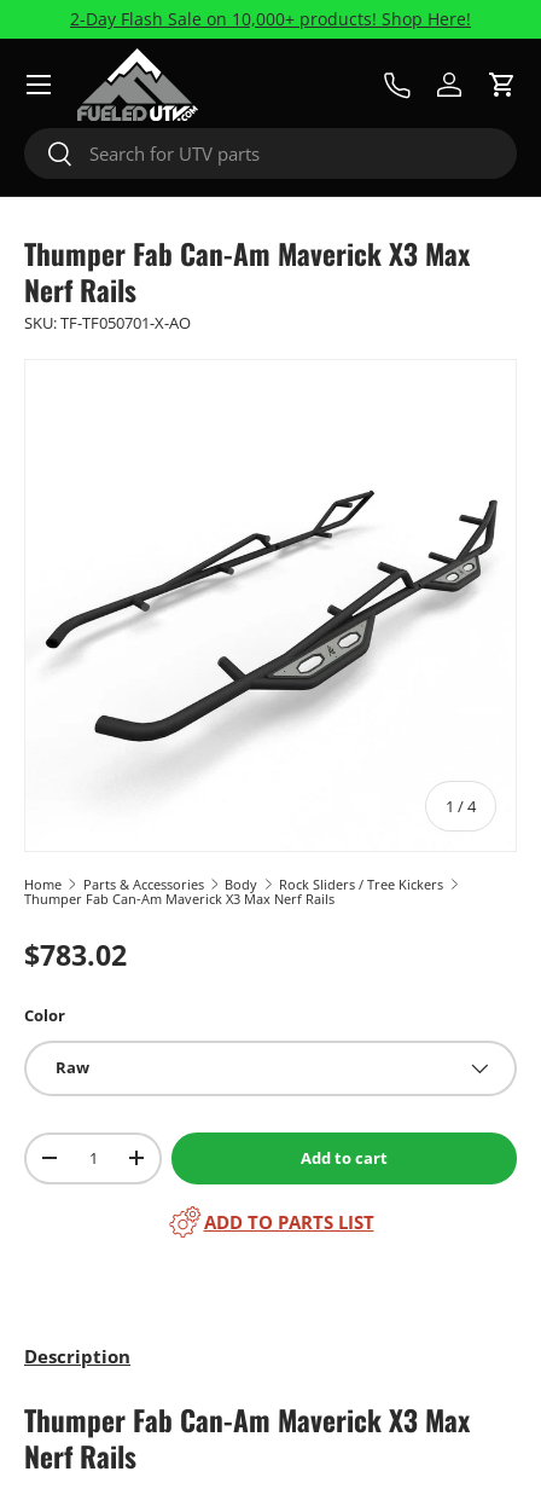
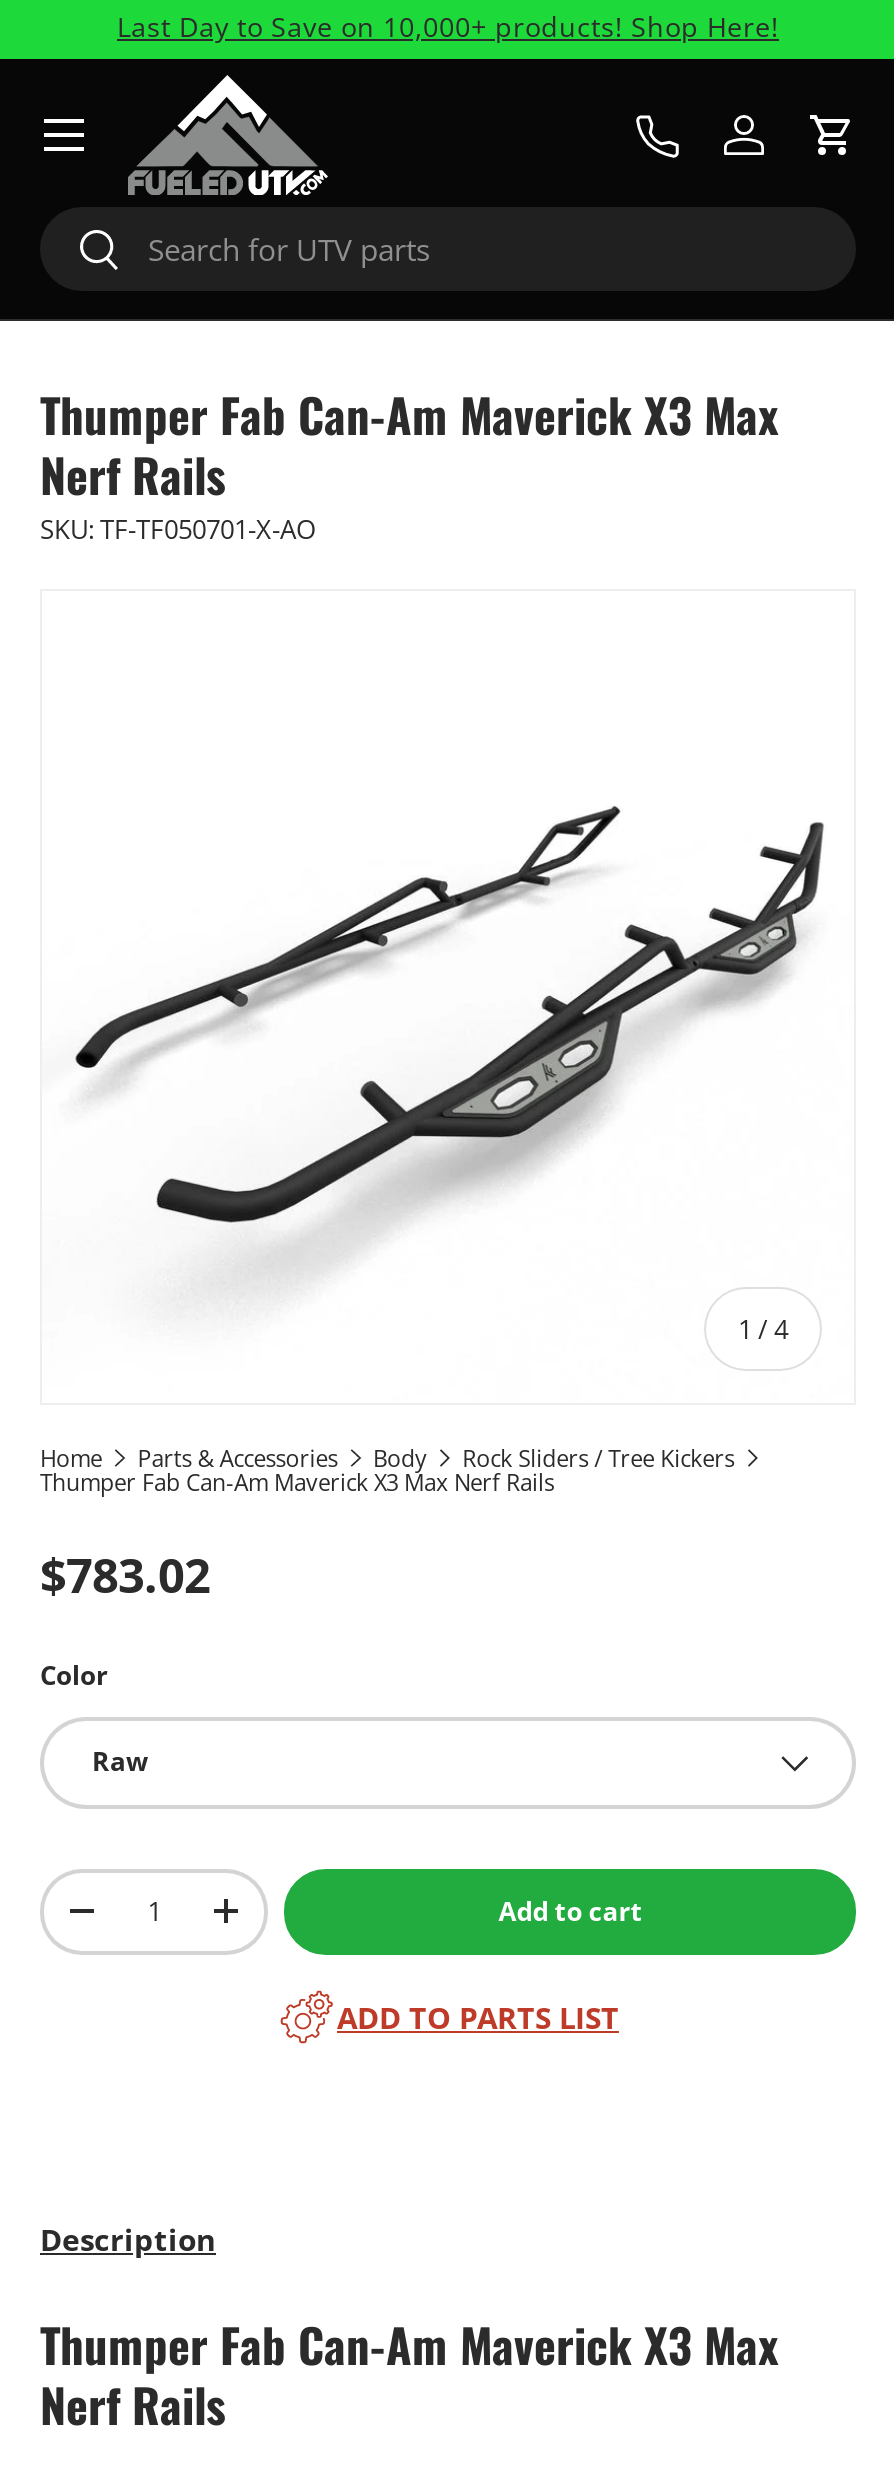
[70,8,471,30] 2-Day Flash Sale on 10,000+ products! Shop Here! -> [117,9,779,45] Last Day to Save on 10,000+ products! Shop Here!

